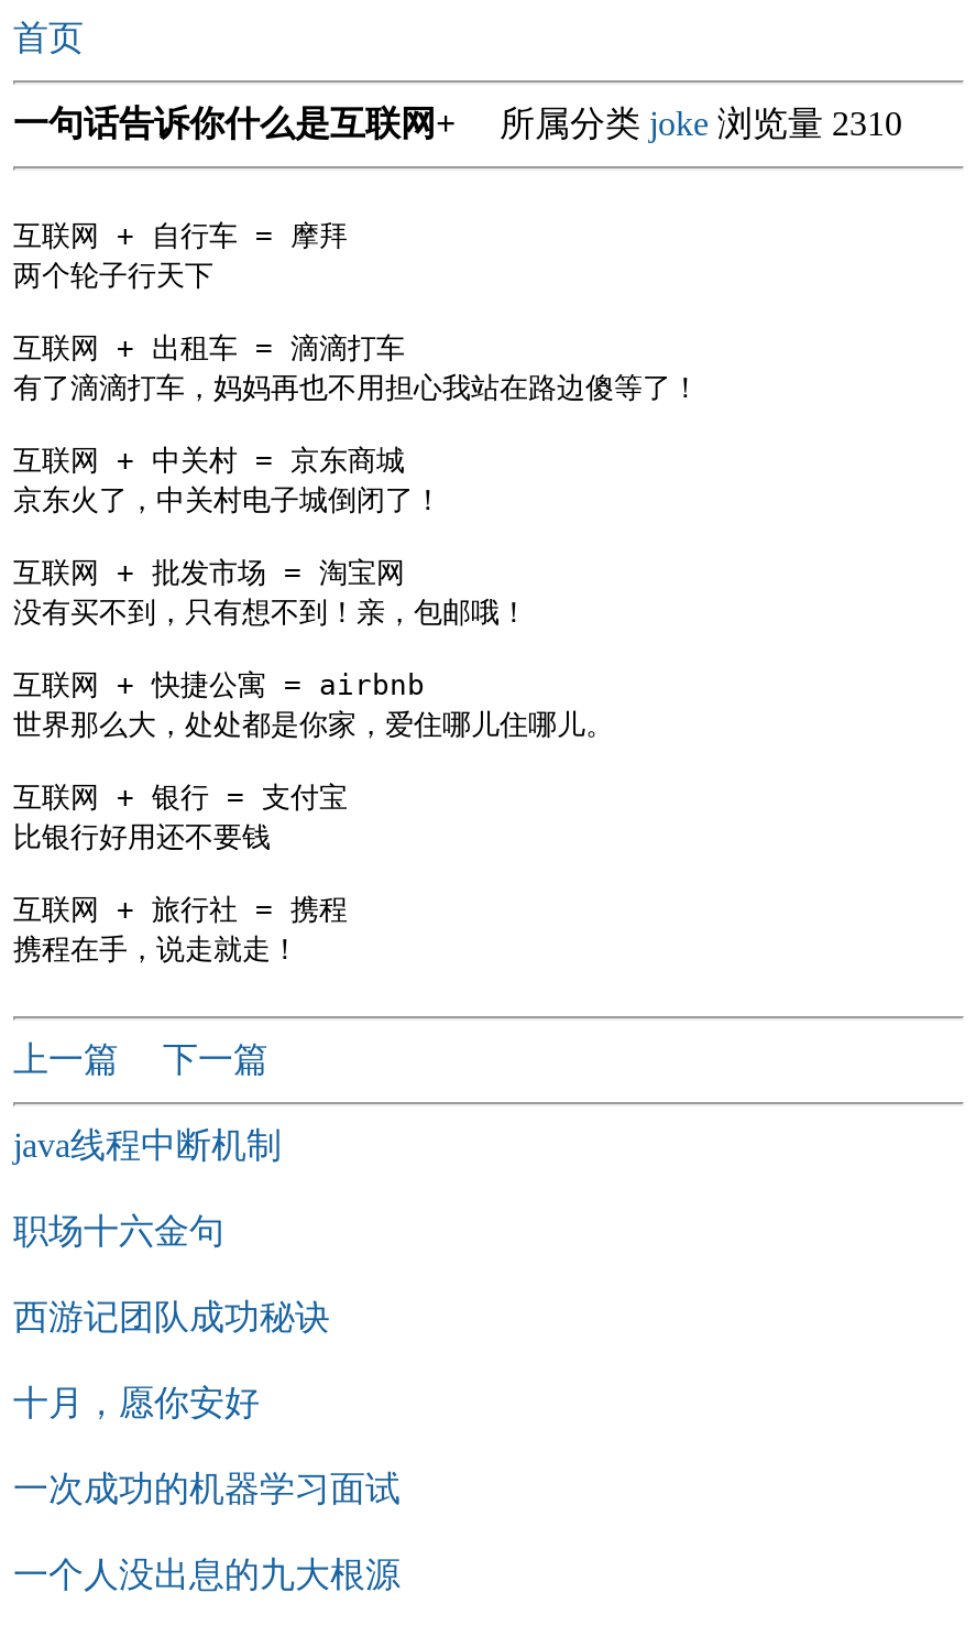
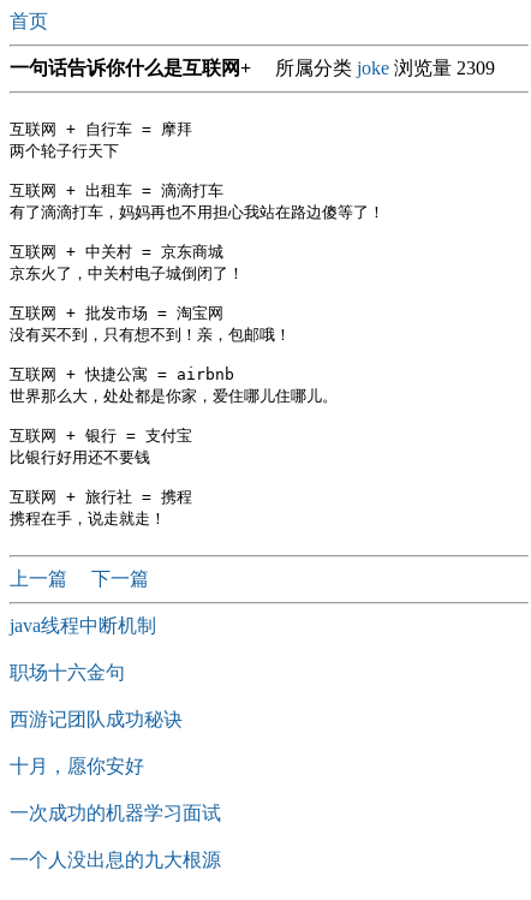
[13,105,902,142] 一句话告诉你什么是互联网+所属分类joke浏览量 2310 -> [10,58,495,78] 一句话告诉你什么是互联网+所属分类joke浏览量 2309

